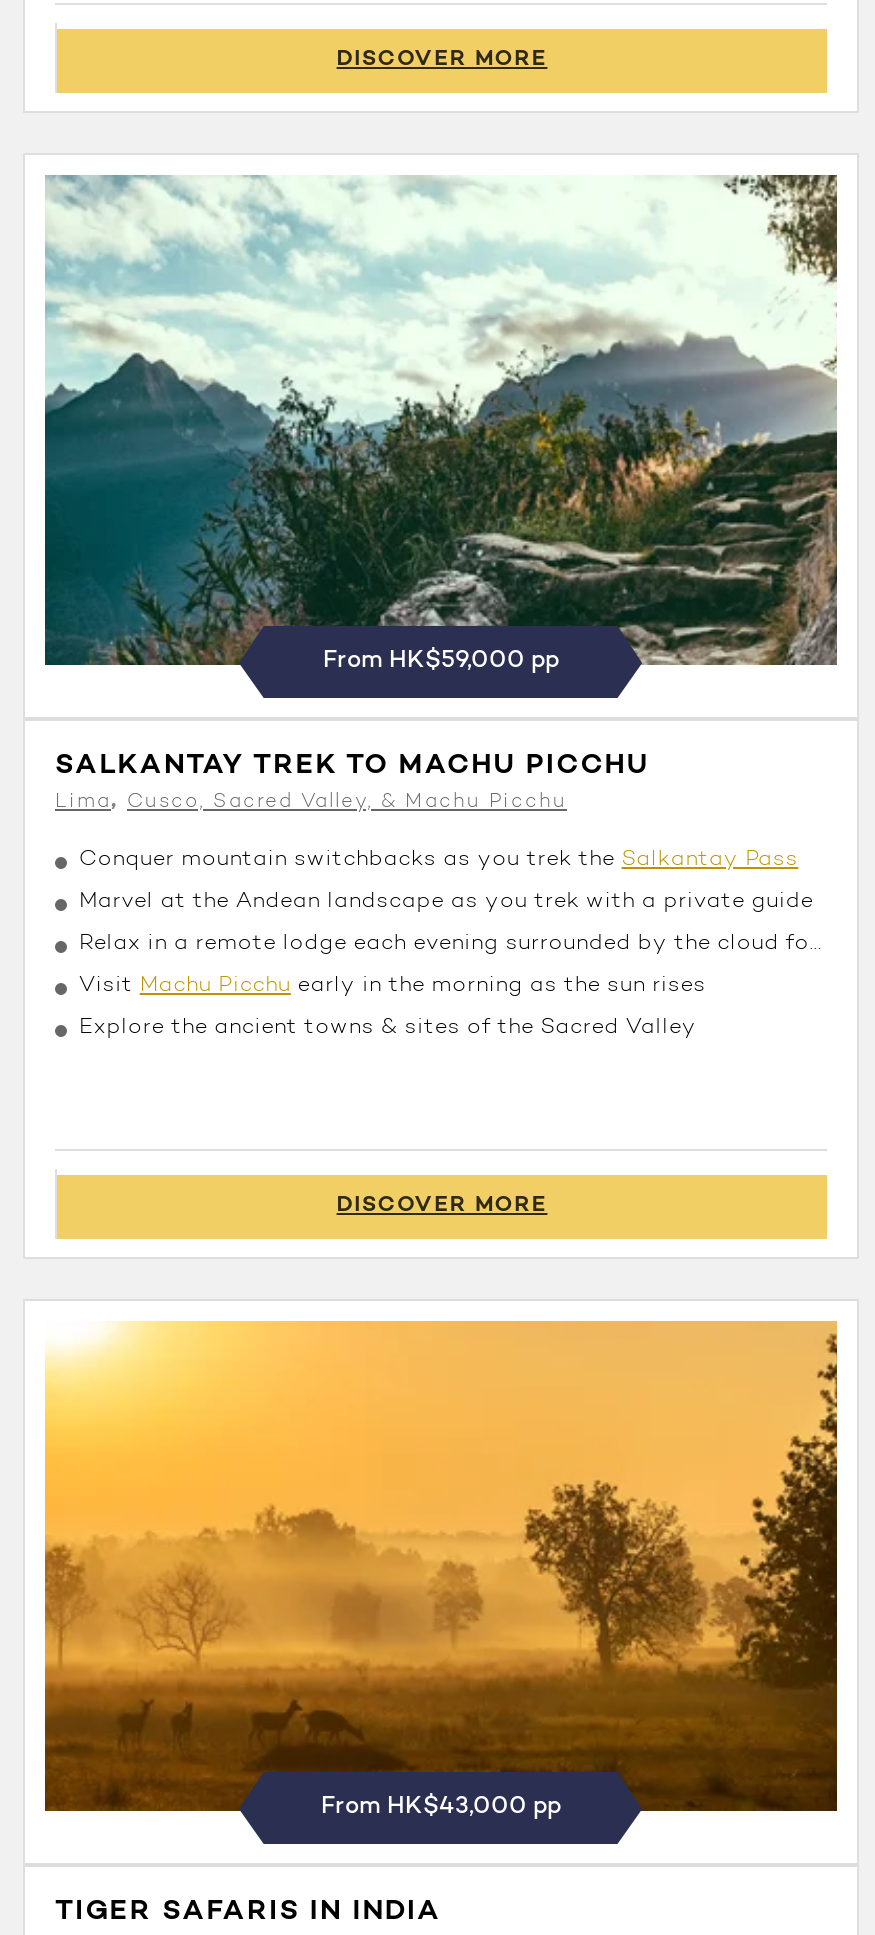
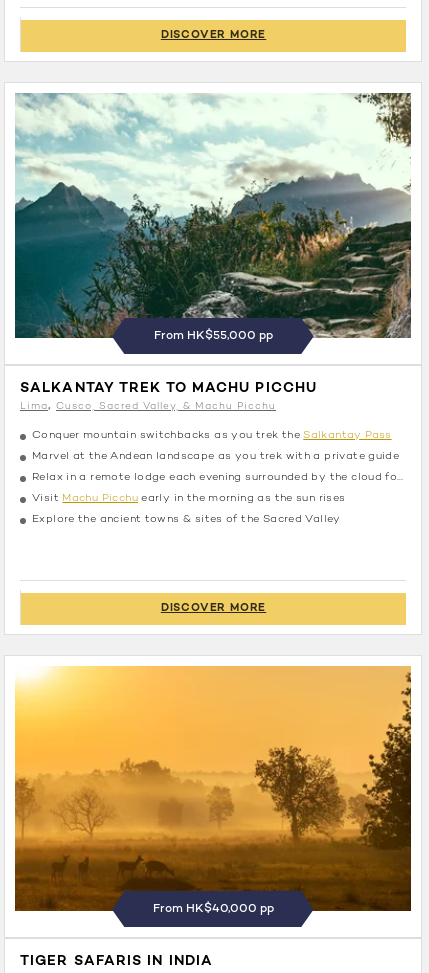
[323,648,559,672] From HK$59,000 pp -> [153,330,272,342] From HK$55,000 pp
[321,1794,561,1818] From HK$43,000 pp -> [152,903,273,915] From HK$40,000 pp

